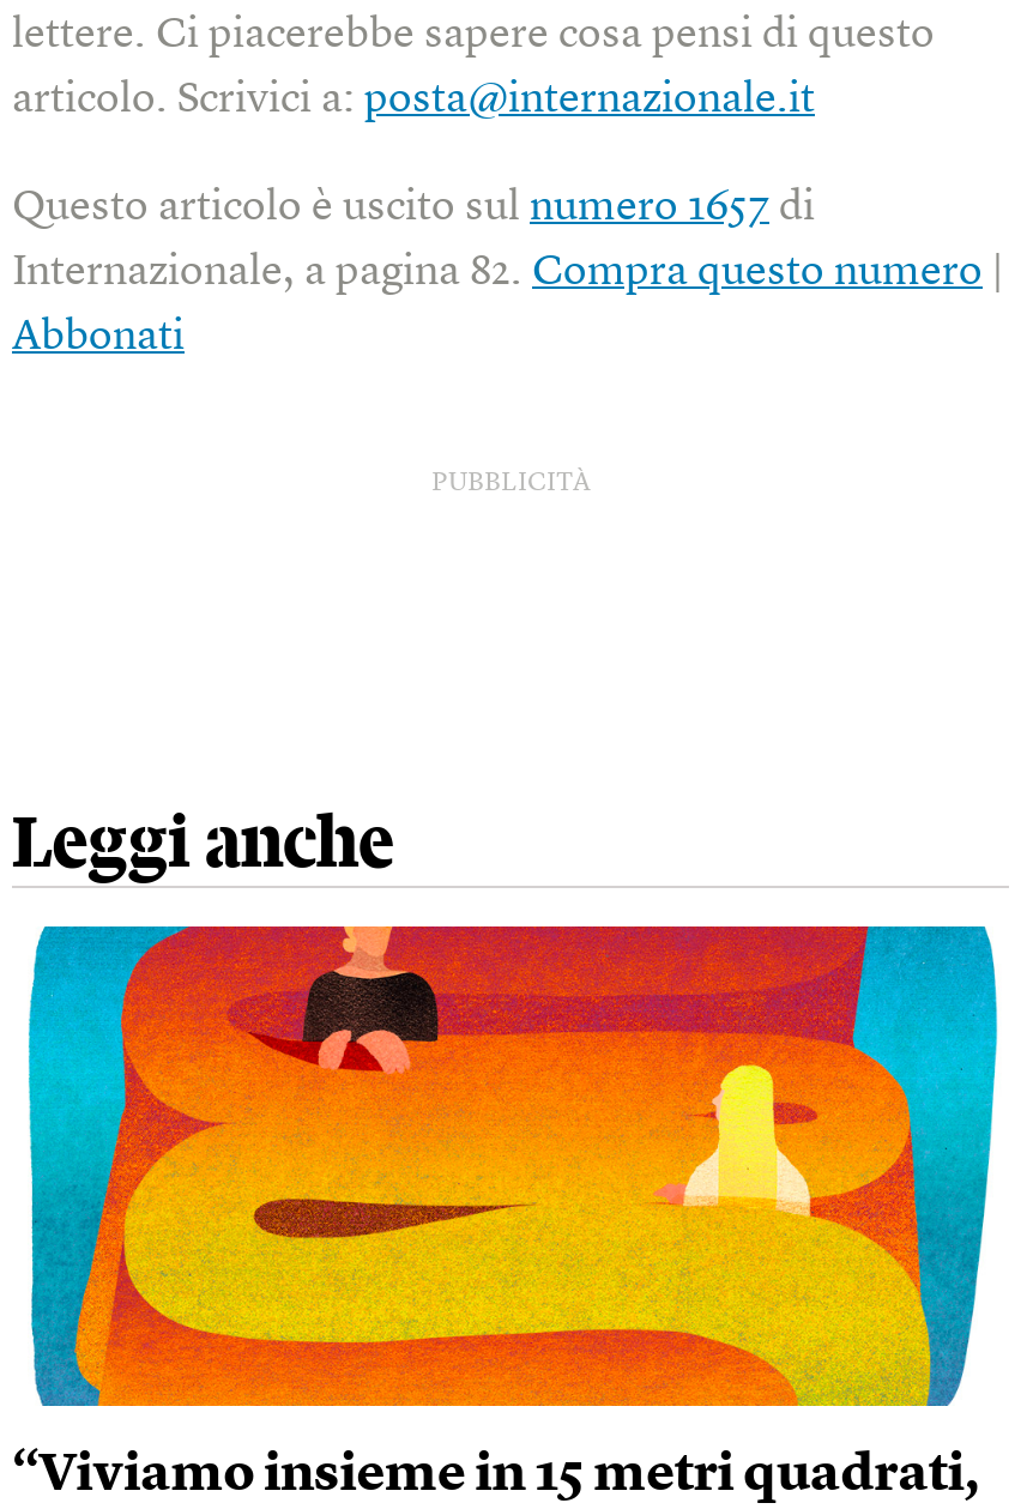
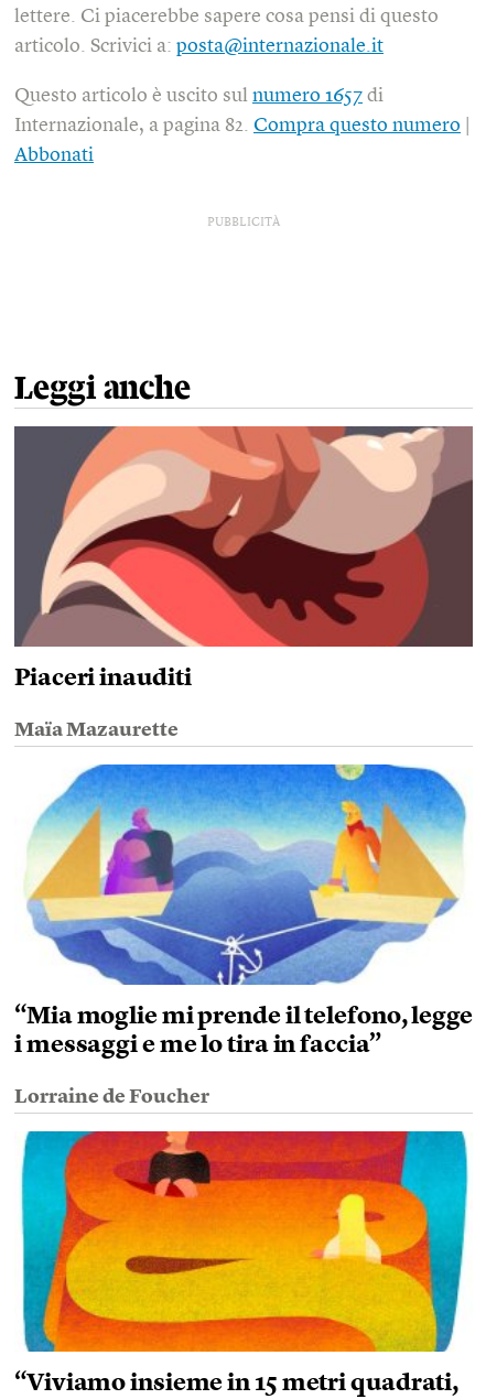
none -> [13,425,474,740] [image] | Piaceri inauditi | Maïa Mazaurette
none -> [14,763,473,1107] [image] | “Mia moglie mi prende il telefono, legge | i messaggi e me lo tira in faccia” | Lorraine de Foucher

